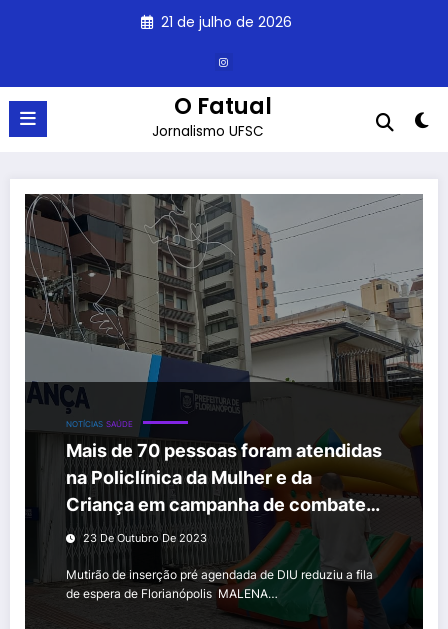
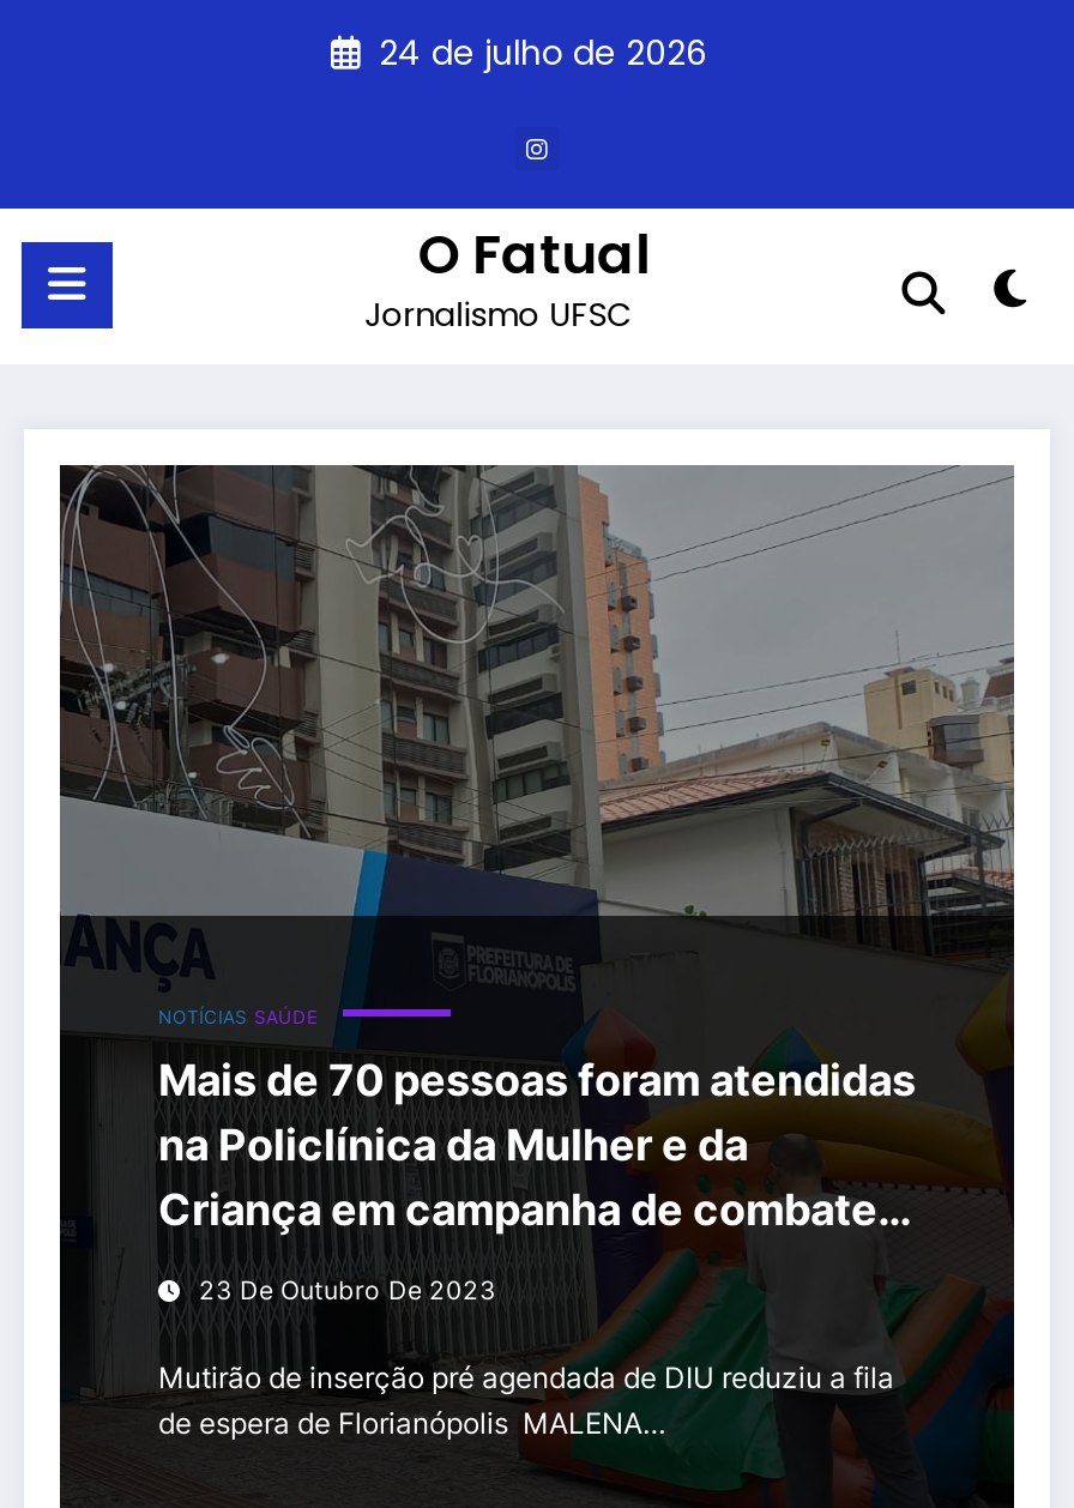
[161,12,292,32] 21 de julho de 2026 -> [379,29,707,77] 24 de julho de 2026

